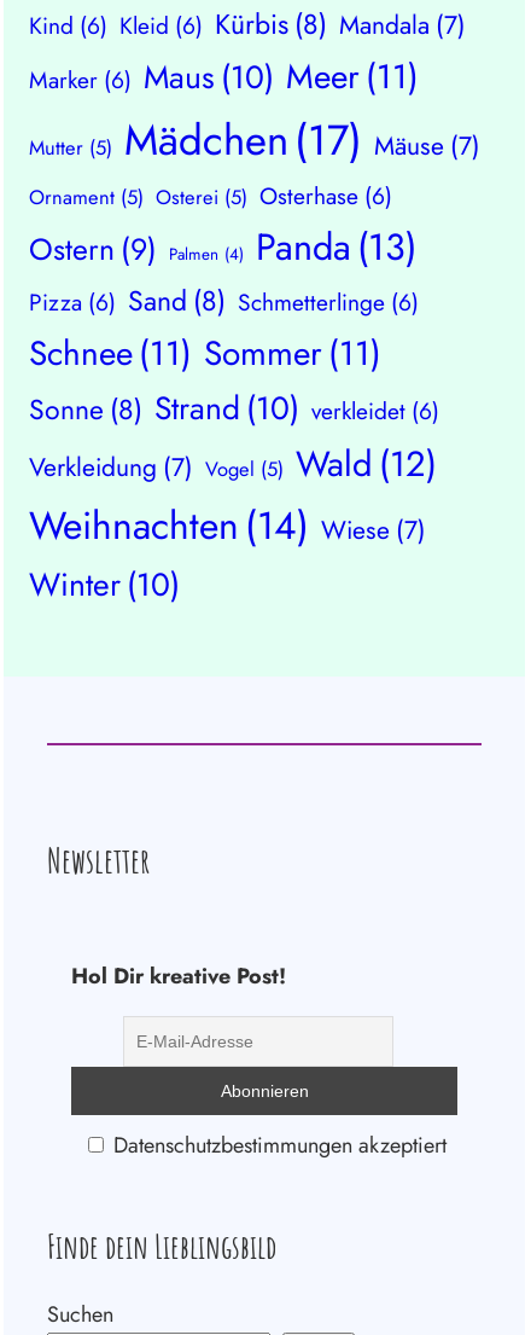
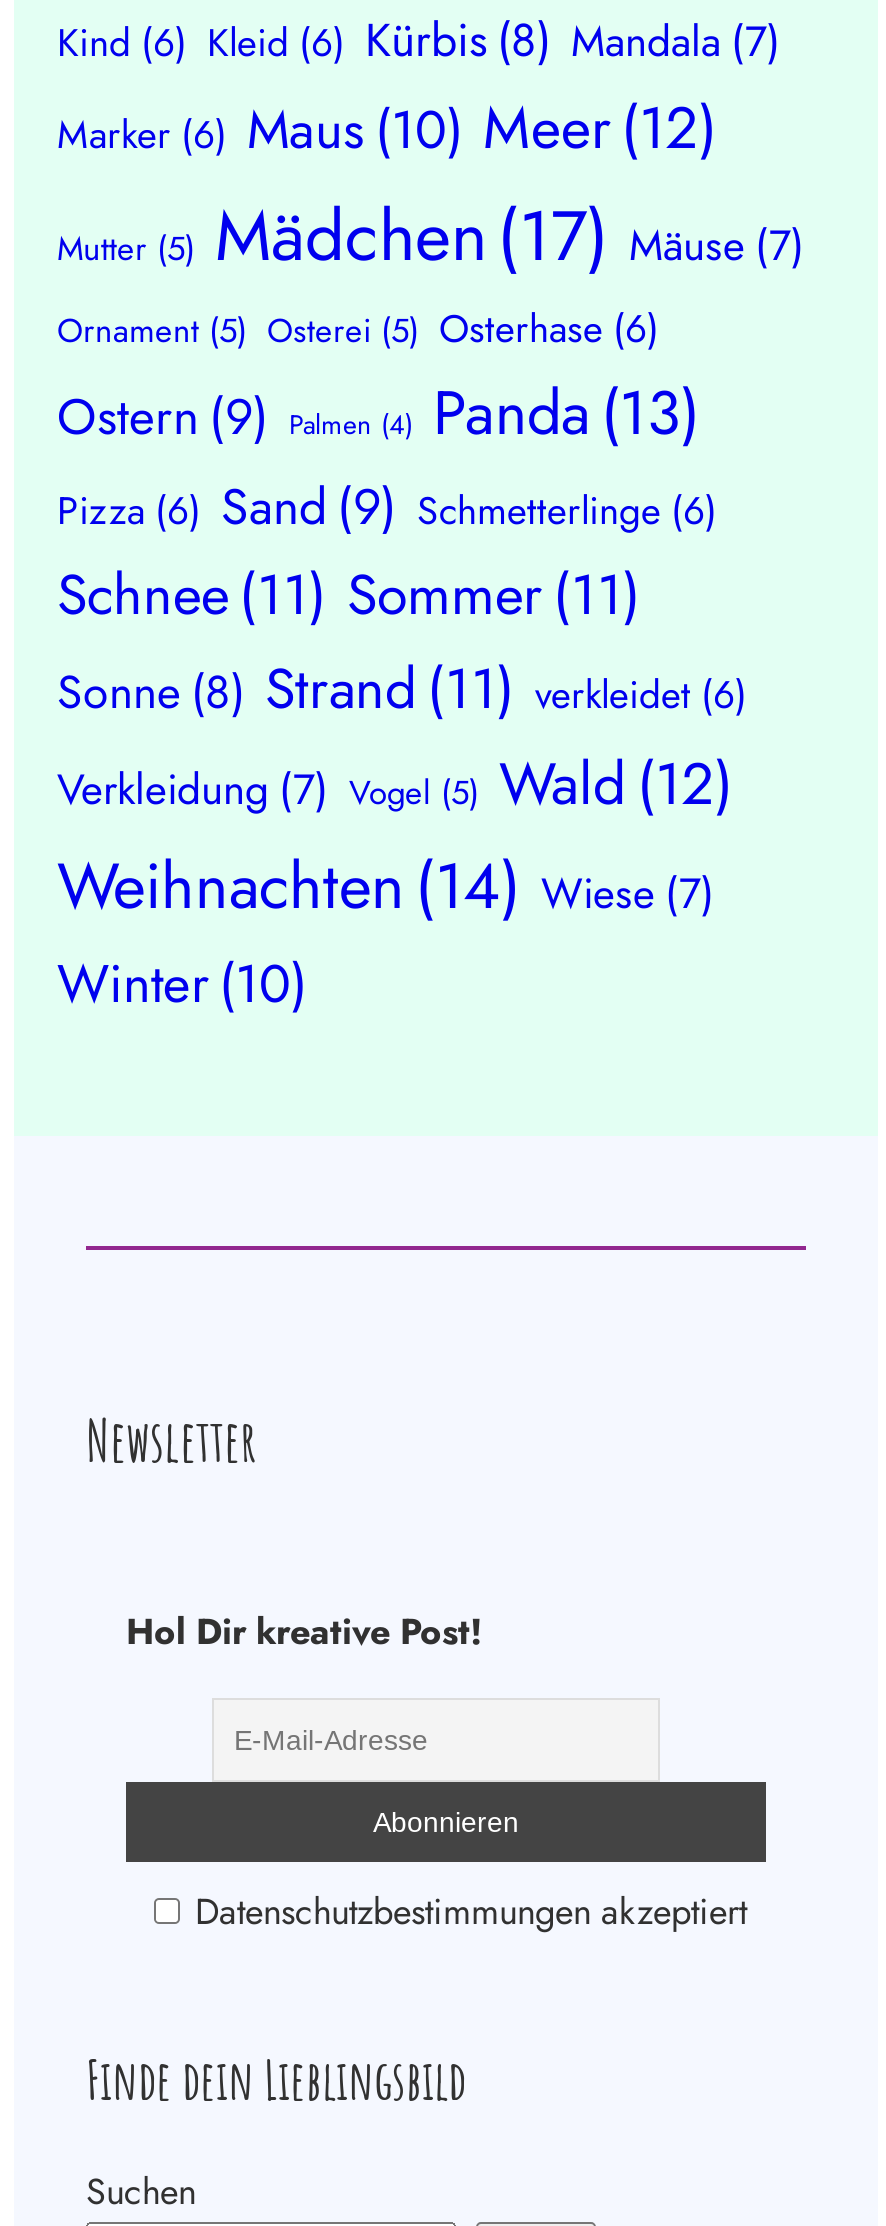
[29,52,419,101] Marker (6) Maus (10) Meer (11) -> [57,87,717,171] Marker (6) Maus (10) Meer (12)
[29,281,419,322] Pizza (6) Sand (8) Schmetterlinge (6) -> [57,471,717,543] Pizza (6) Sand (9) Schmetterlinge (6)
[29,386,440,432] Sonne (8) Strand (10) verkleidet (6) -> [57,649,747,729] Sonne (8) Strand (11) verkleidet (6)

